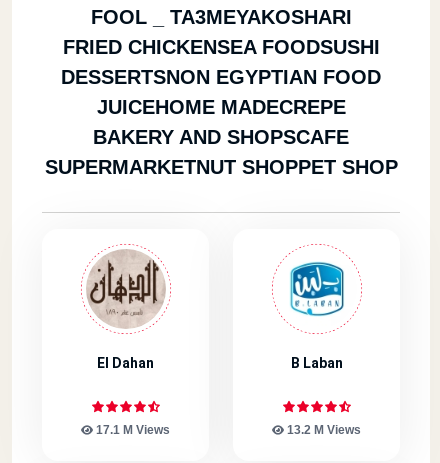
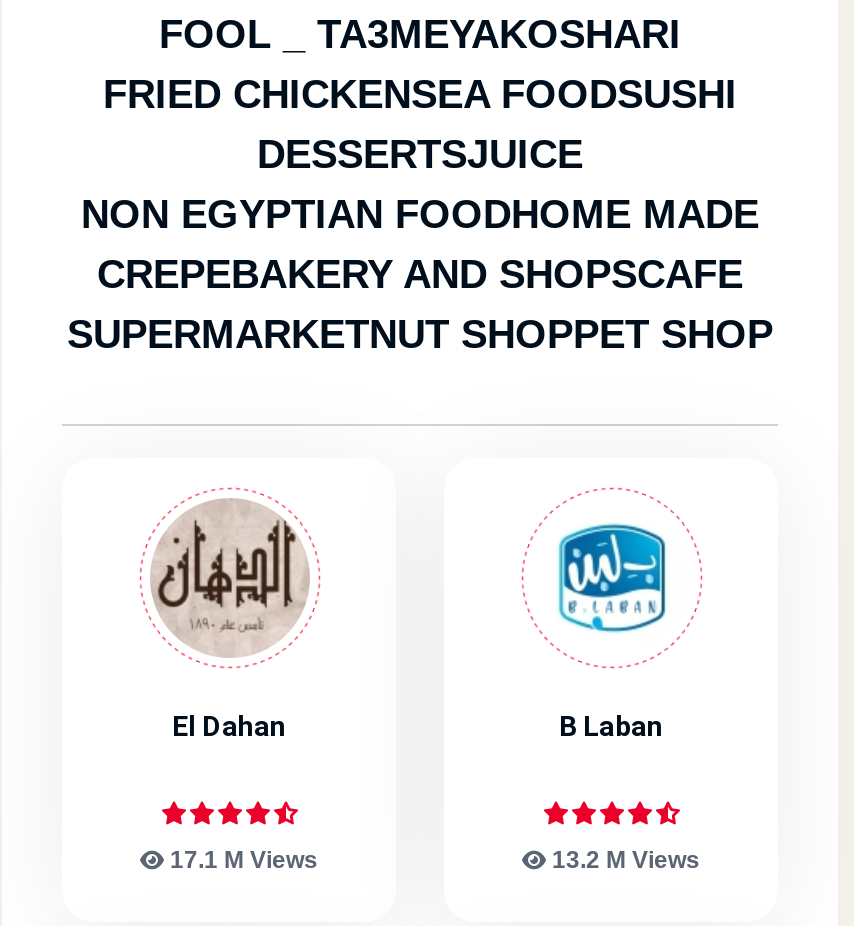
[61,66,381,148] DESSERTSNON EGYPTIAN FOOD | JUICEHOME MADECREPE | BAKERY AND SHOPSCAFE -> [81,131,759,295] DESSERTSJUICE | NON EGYPTIAN FOODHOME MADE | CREPEBAKERY AND SHOPSCAFE

